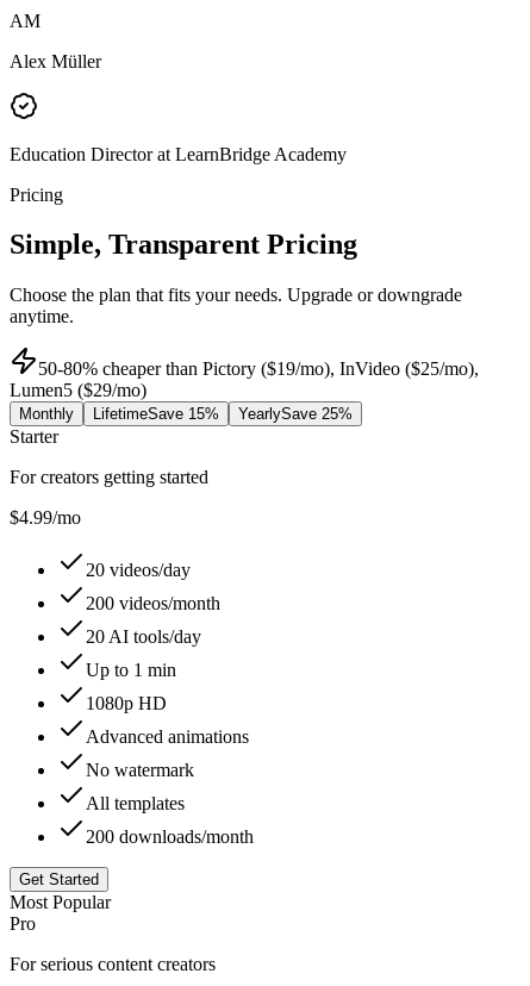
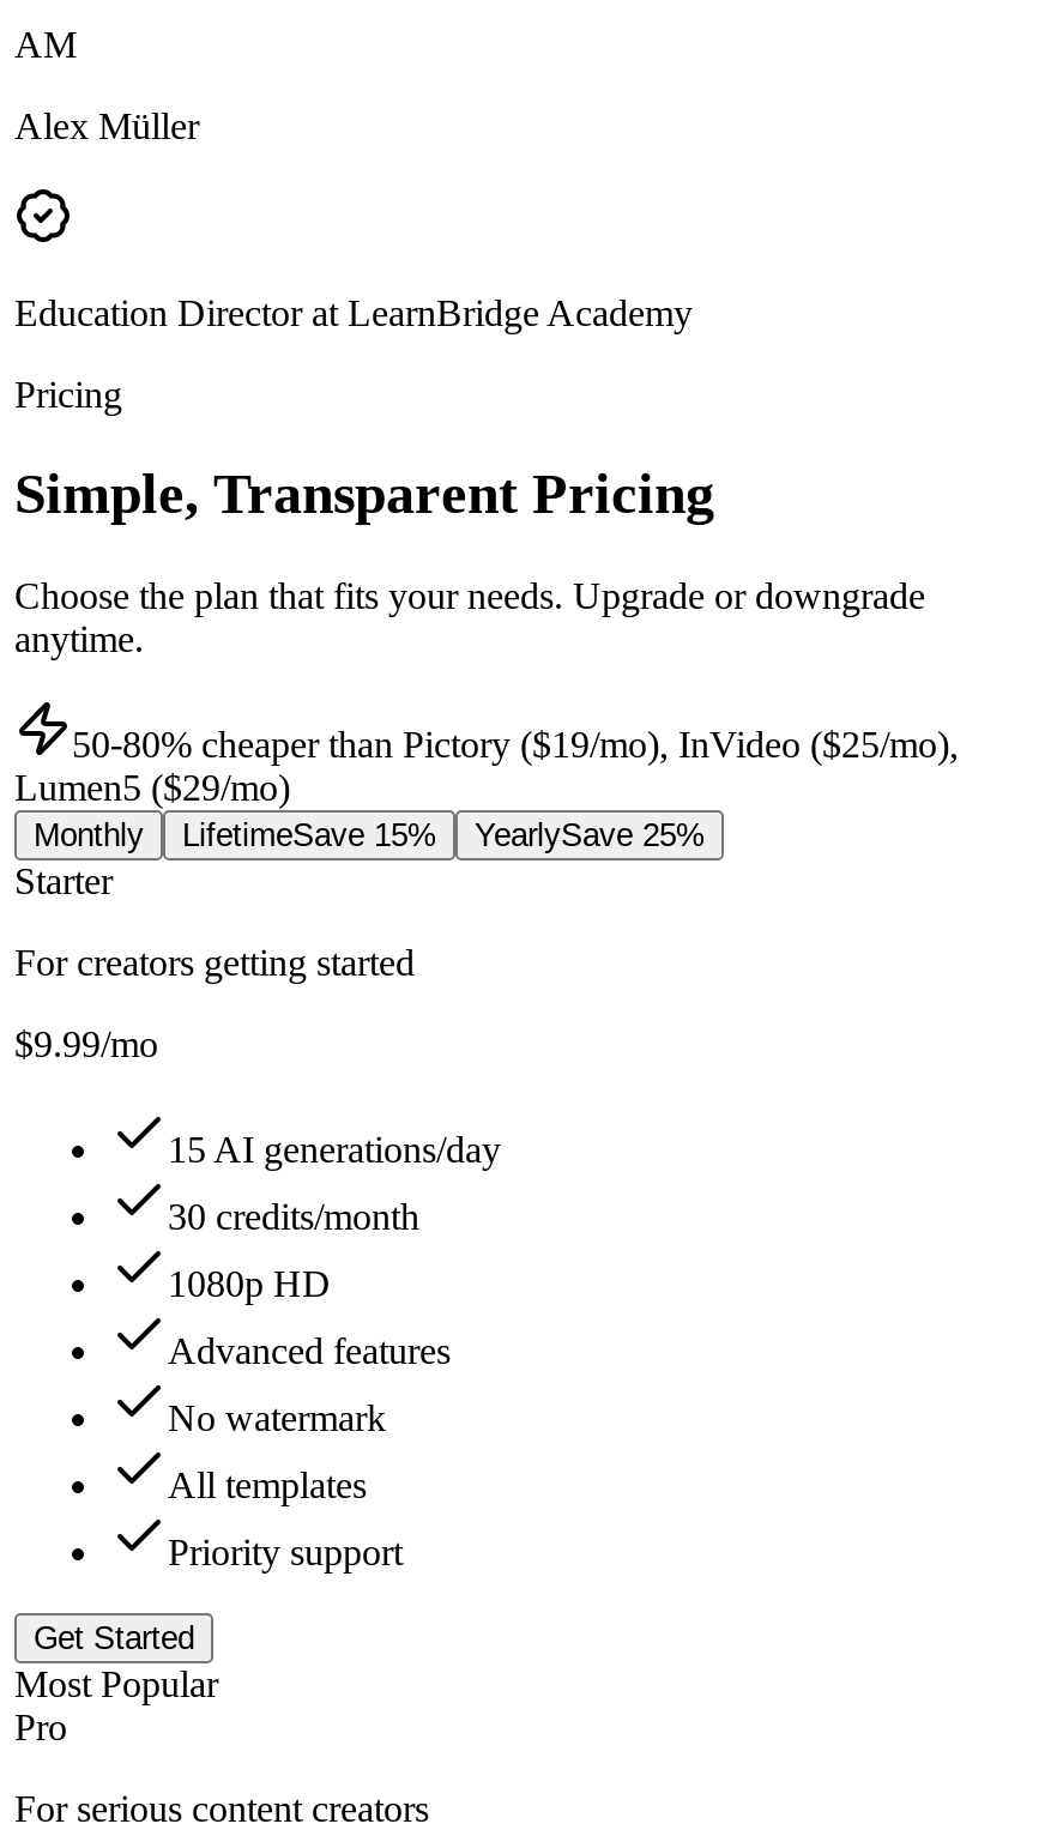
[10,508,220,680] $4.99/mo | 20 videos/day | 200 videos/month | 20 AI tools/day | Up to 1 min -> [14,1024,501,1238] $9.99/mo | 15 AI generations/day | 30 credits/month
[86,727,249,747] Advanced animations -> [168,1331,451,1372] Advanced features
[86,827,254,847] 200 downloads/month -> [168,1533,403,1573] Priority support

